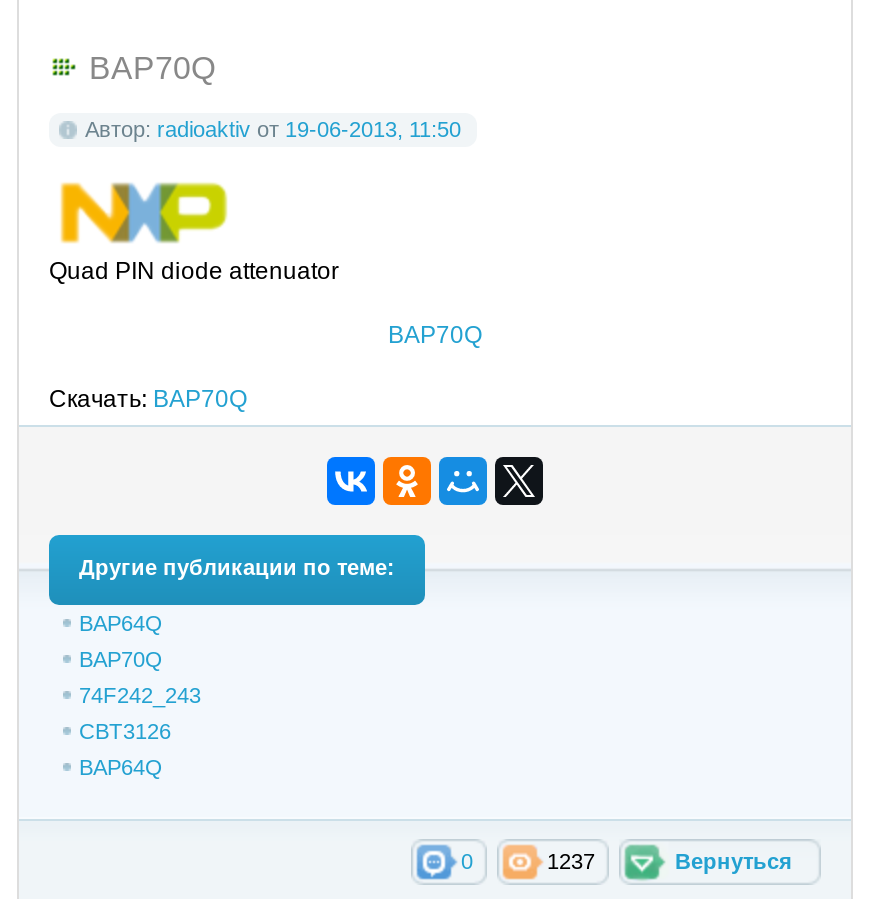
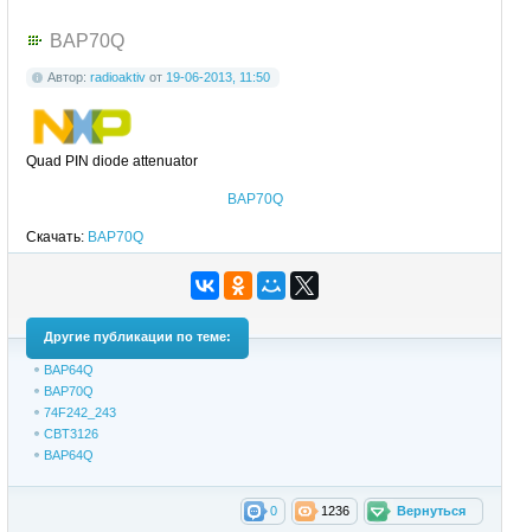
[547,849,595,873] 1237 -> [321,504,349,518] 1236

